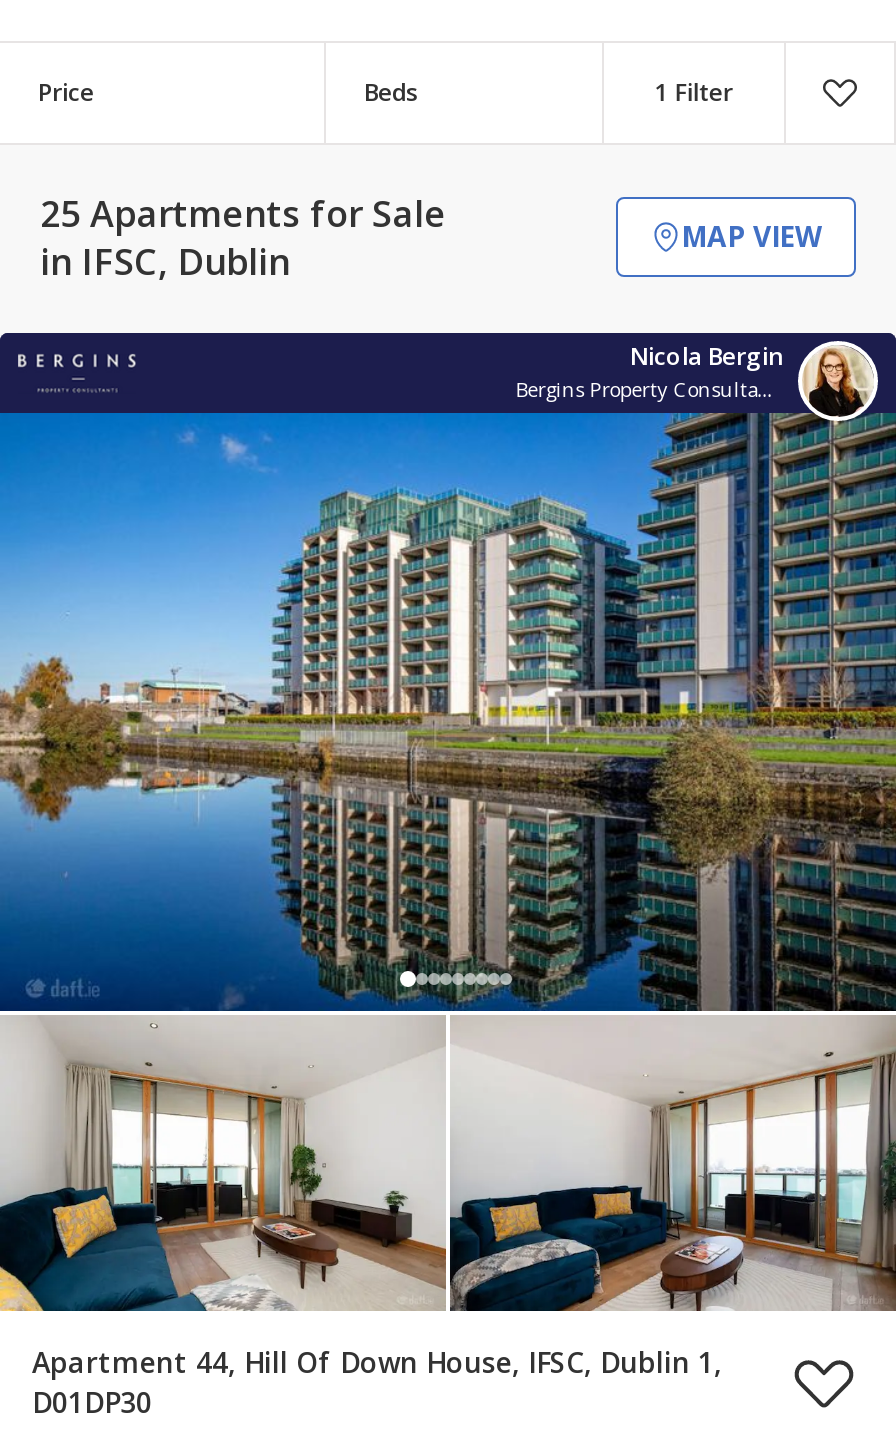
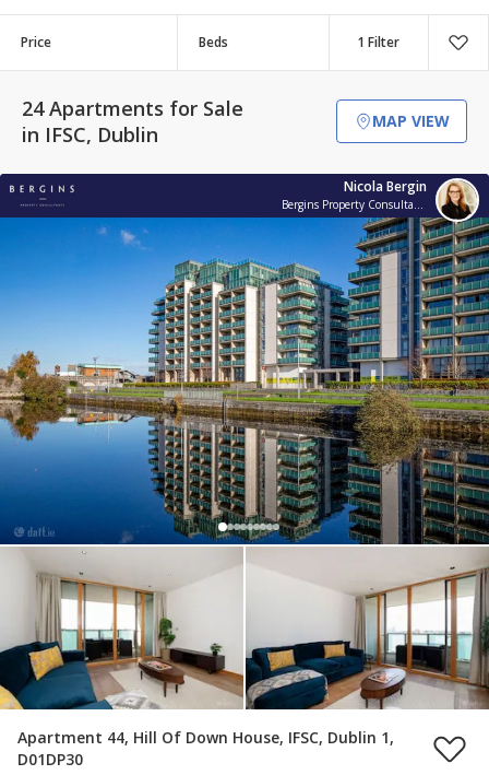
[40,189,446,237] 25 Apartments for Sale -> [22,95,243,121] 24 Apartments for Sale

